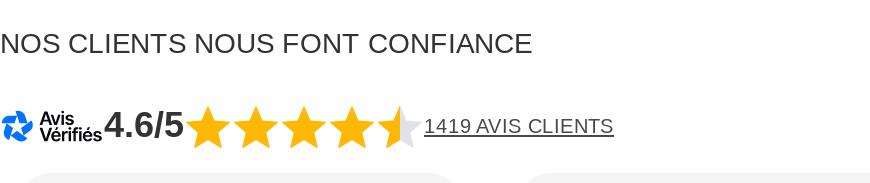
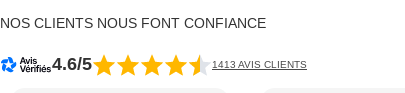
[424,115,614,137] 1419 AVIS CLIENTS -> [212,59,307,70] 1413 AVIS CLIENTS

